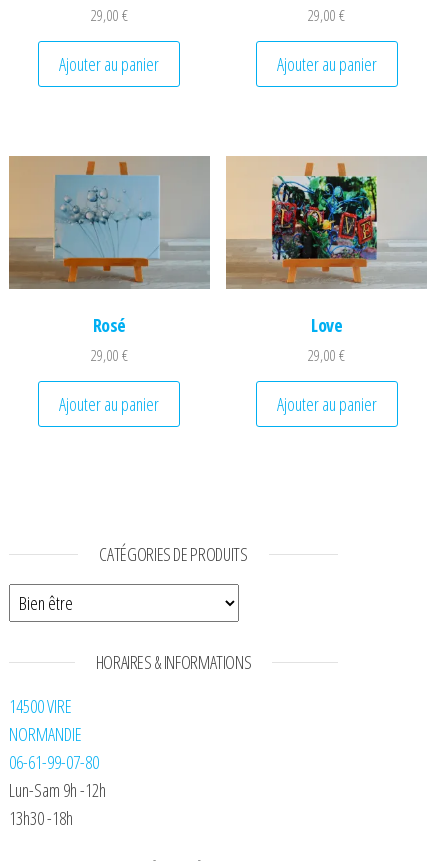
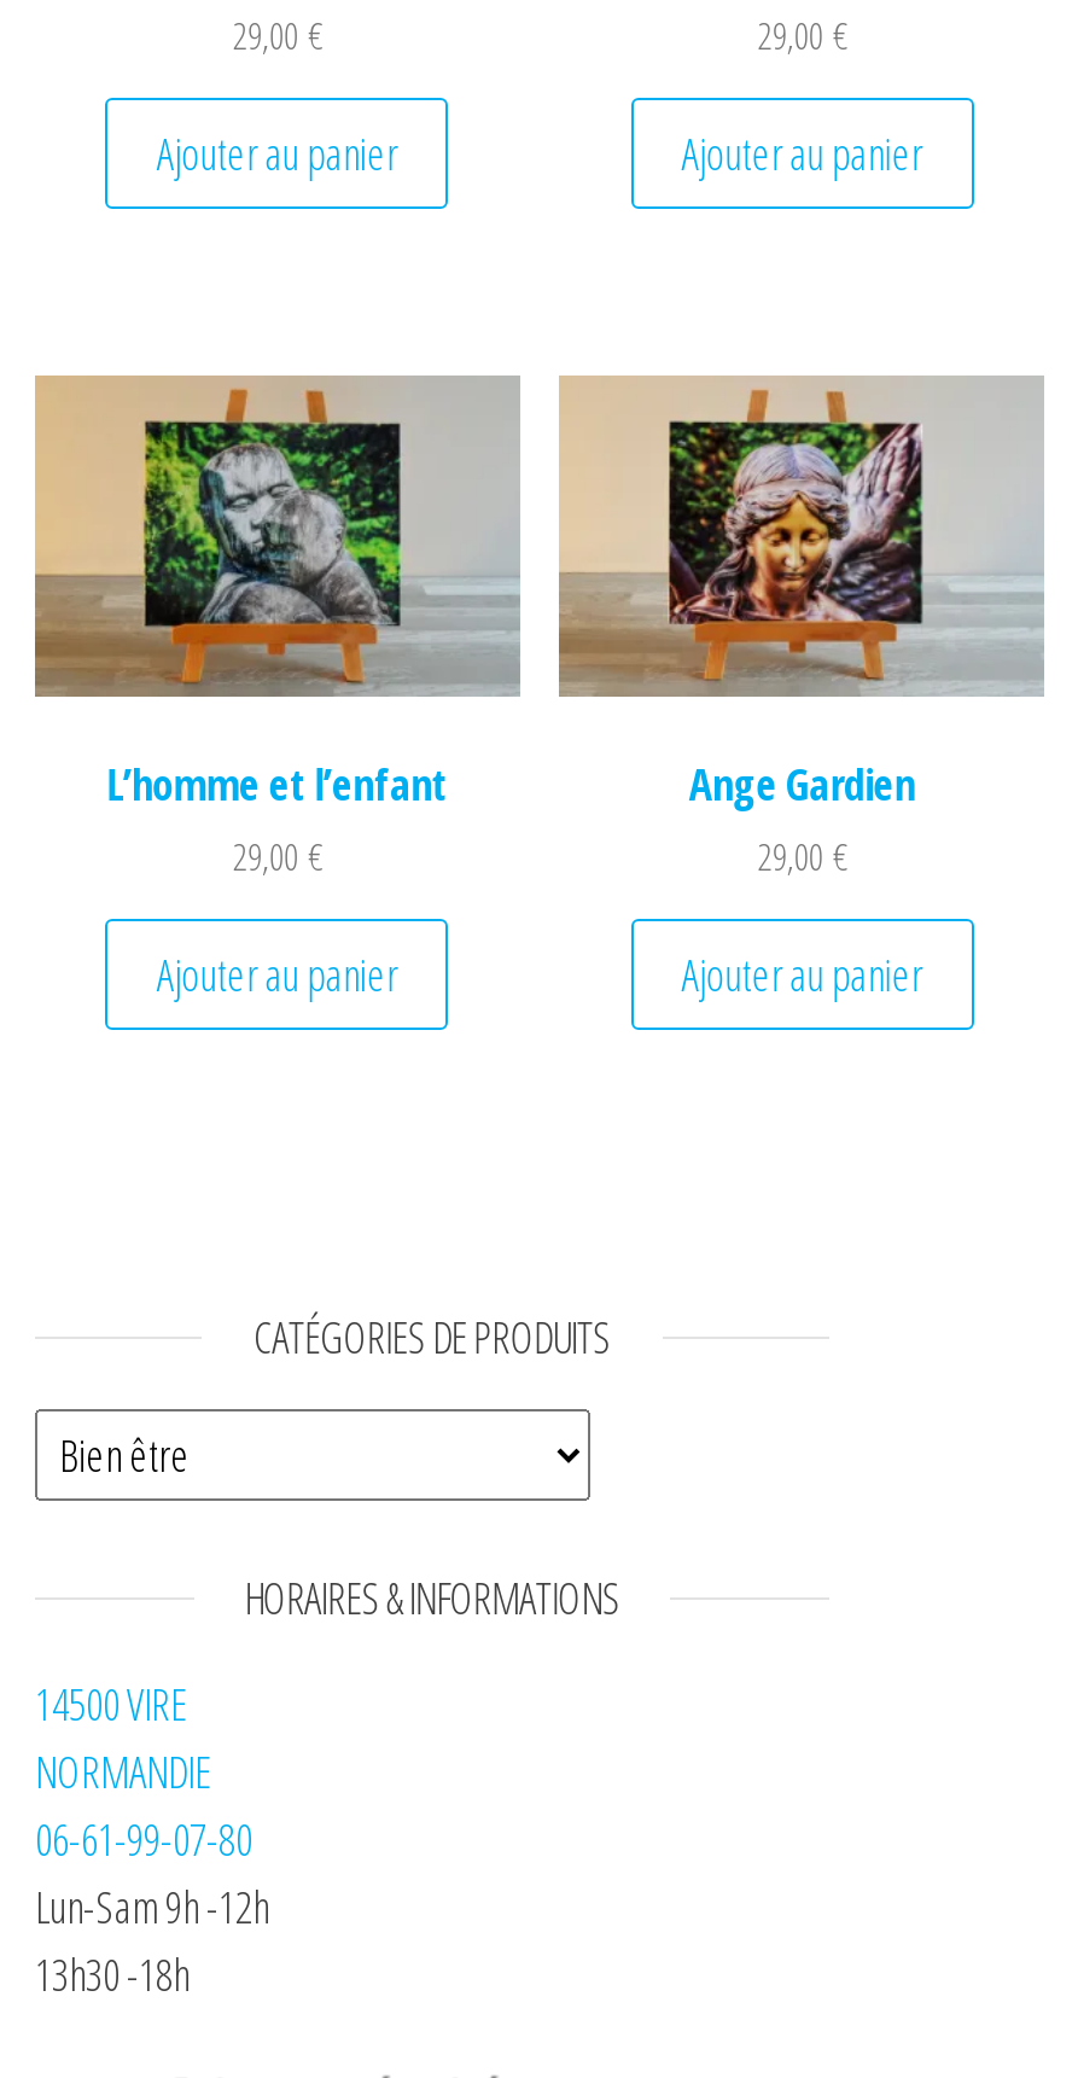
[53,161,167,337] [image] | Rosé -> [107,390,448,814] [image] | L’homme et l’enfant
[271,175,377,260] [image] -> [665,419,923,627] [image]
[311,313,342,337] Love -> [689,756,915,814] Ange Gardien

